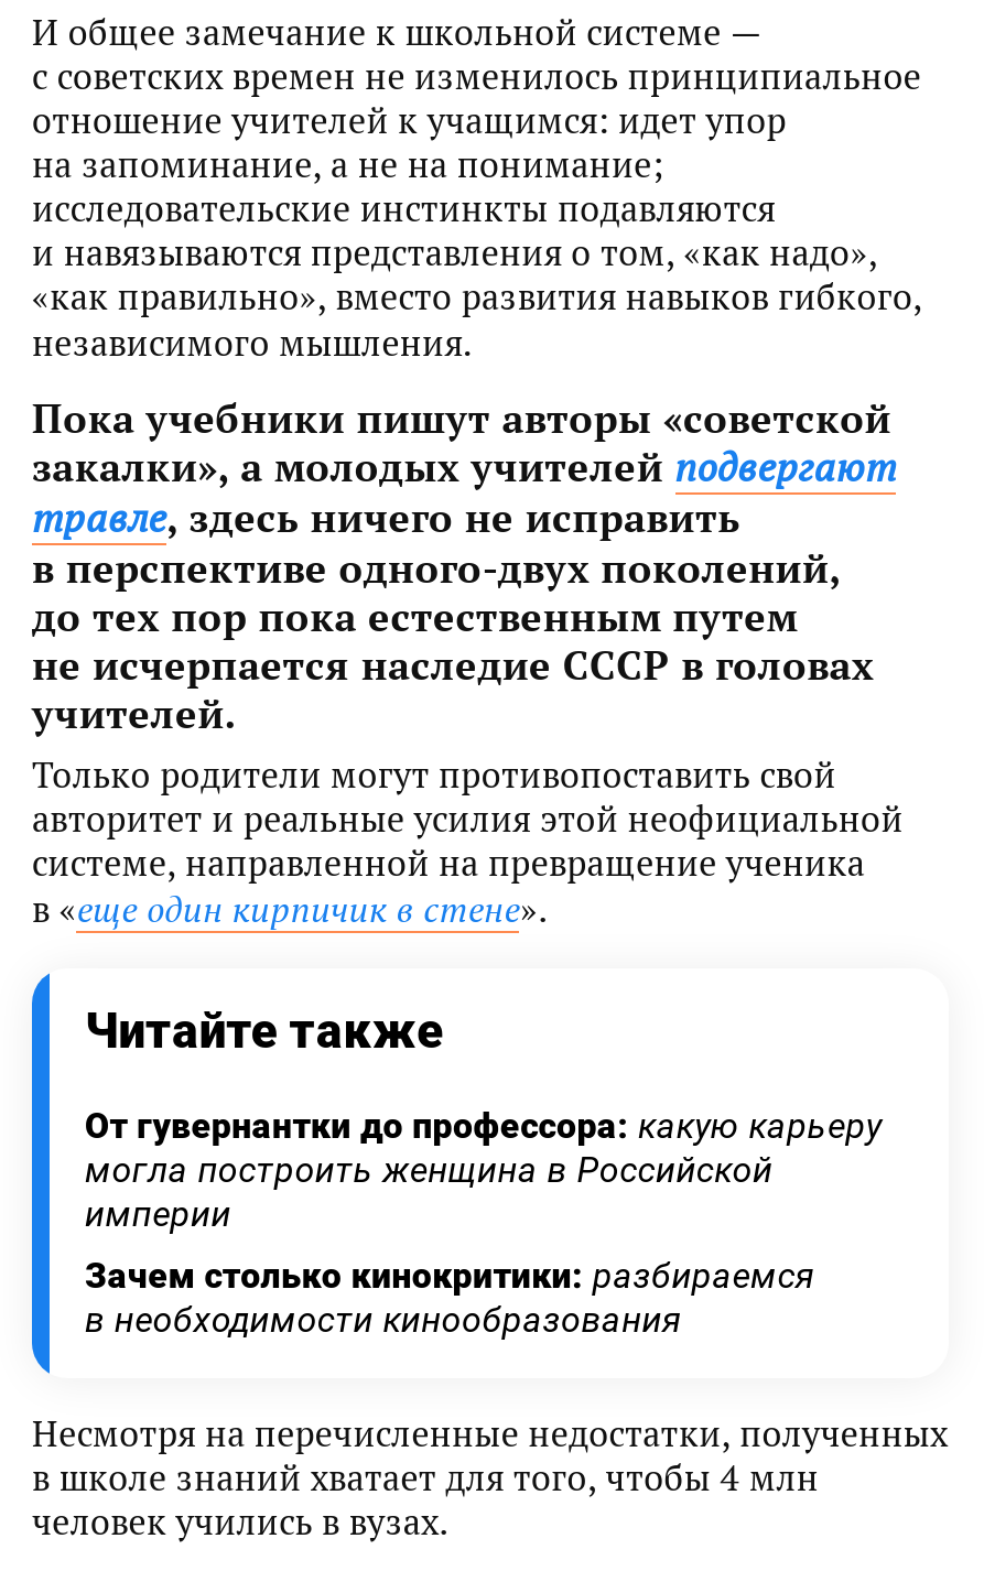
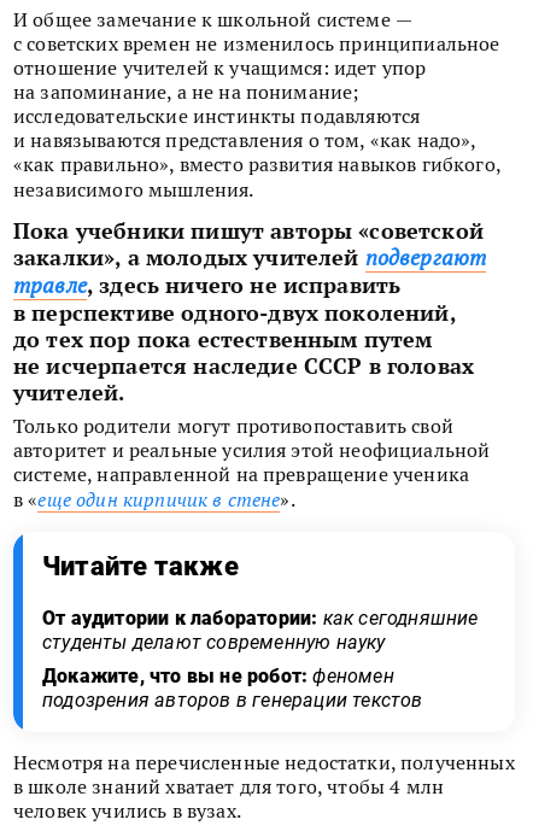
[85,1106,882,1236] От гувернантки до профессора: какую карьеру | могла построить женщина в Российской | империи -> [42,607,478,654] От аудитории к лаборатории: как сегодняшние | студенты делают современную науку
[85,1256,816,1342] Зачем столько кинокритики: разбираемся | в необходимости кинообразования -> [42,665,423,712] Докажите, что вы не робот: феномен | подозрения авторов в генерации текстов

